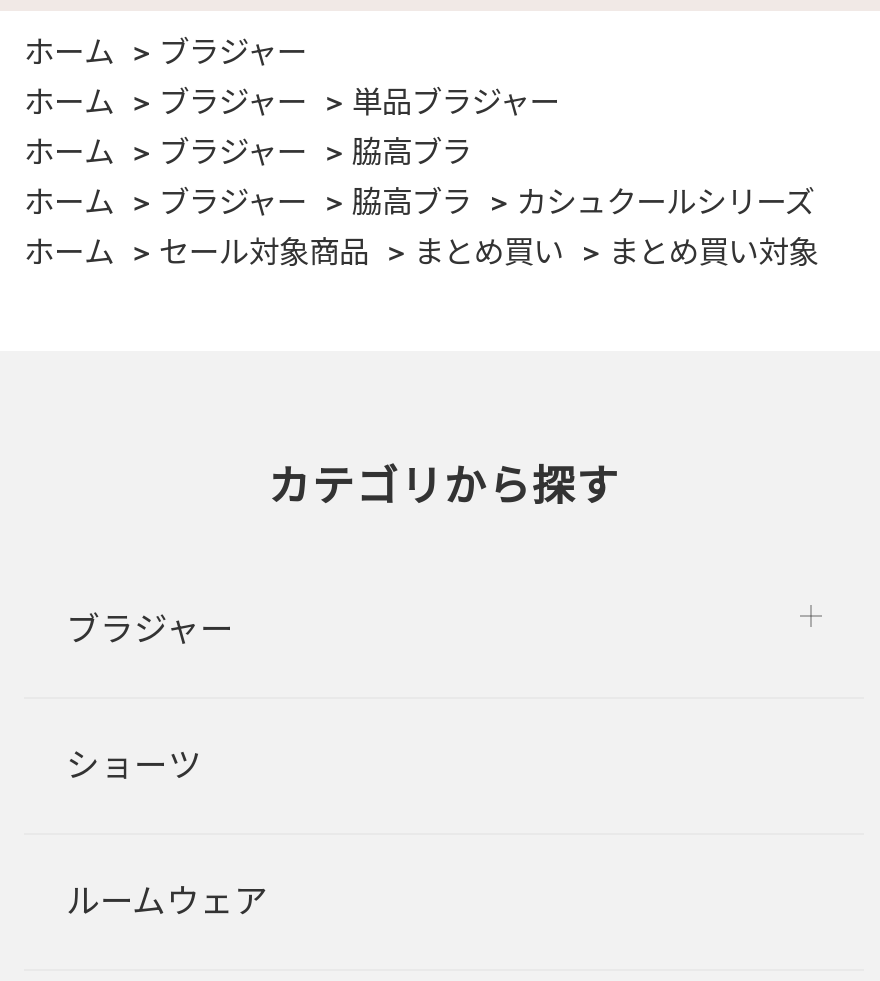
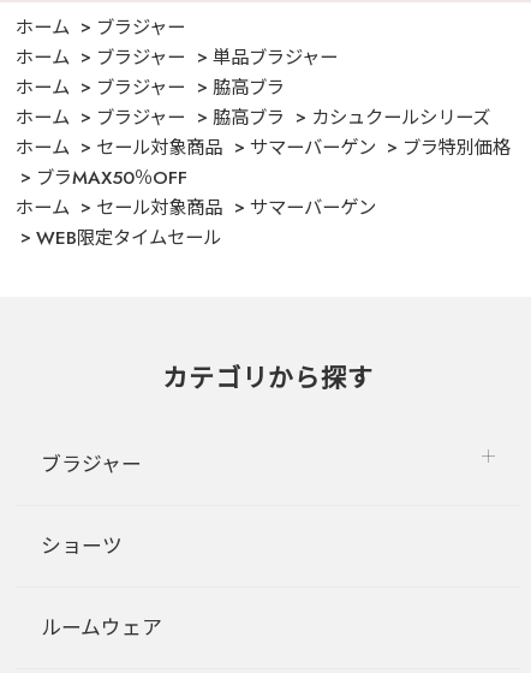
[414,231,818,275] まとめ買い | まとめ買い対象 -> [16,135,511,251] サマーバーゲン | ブラ特別価格 | ブラMAX50％OFF | ホーム | セール対象商品 | サマーバーゲン | WEB限定タイムセール

